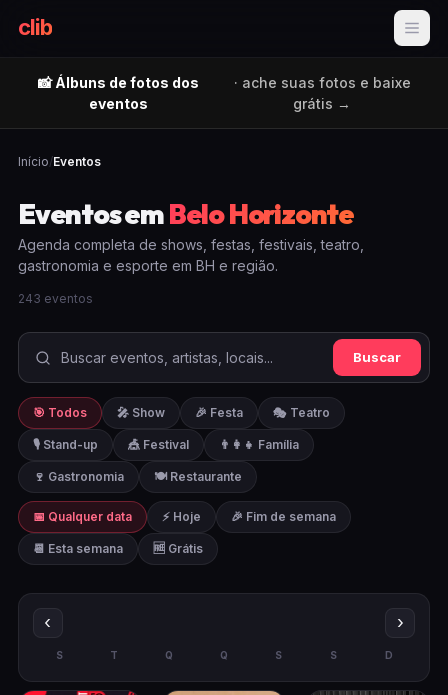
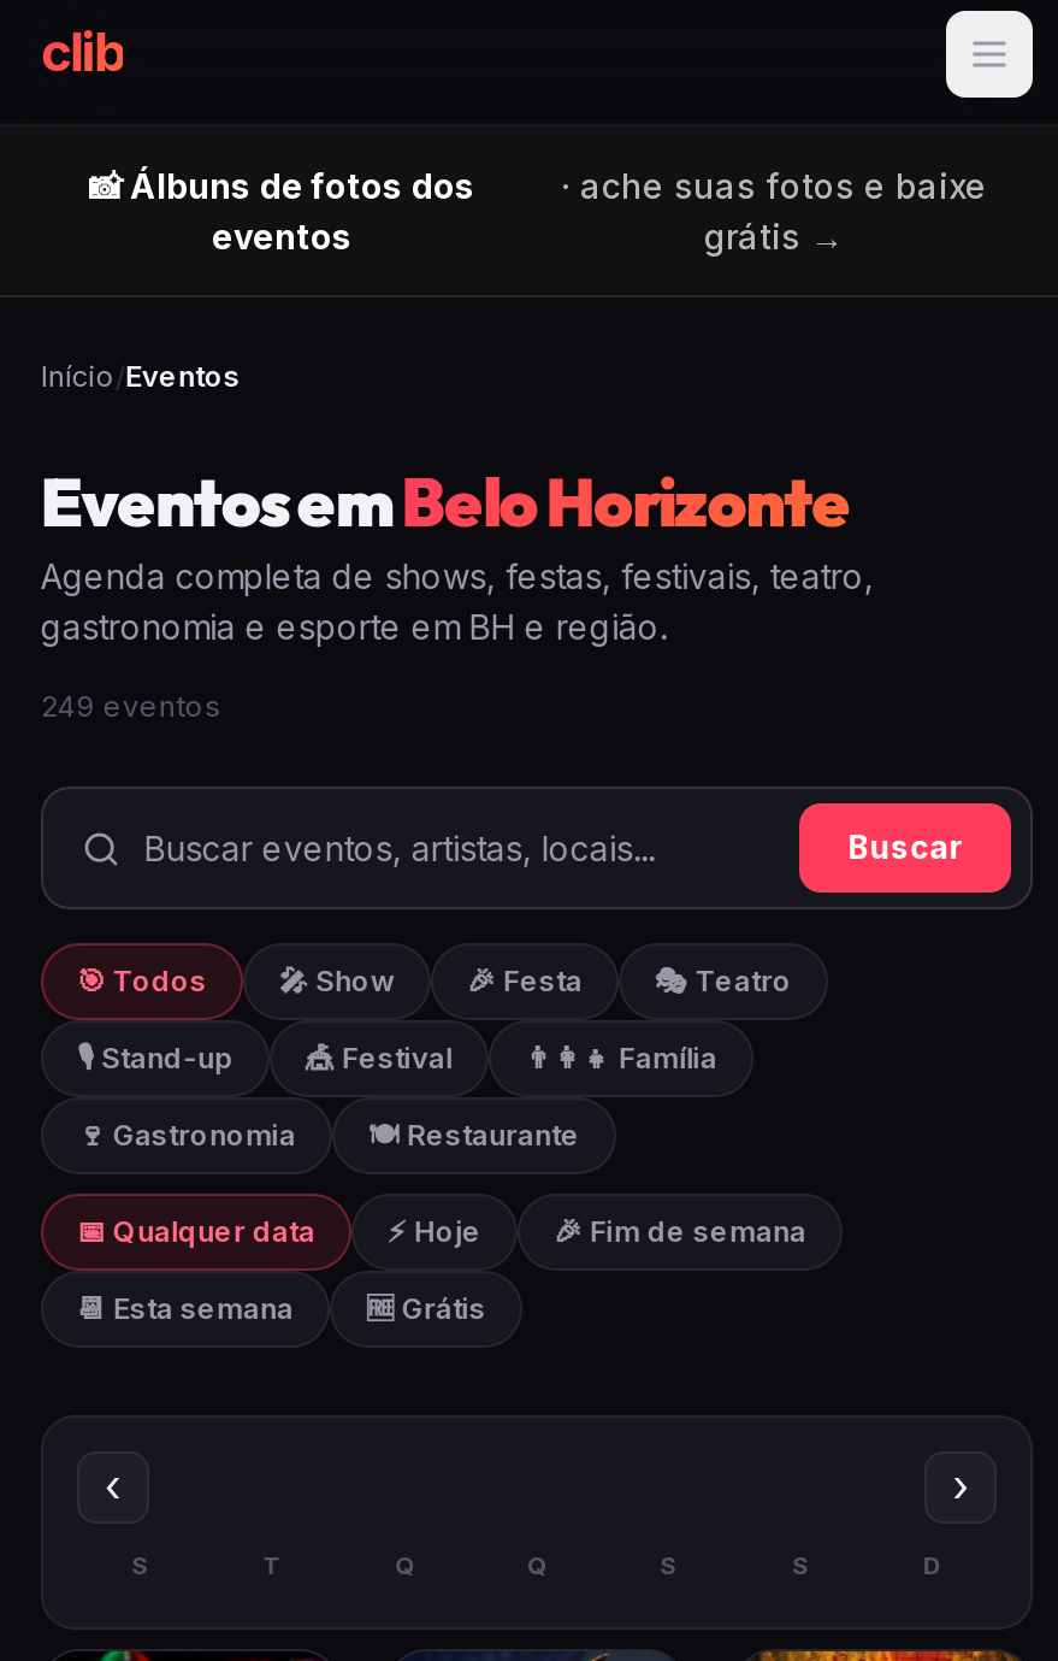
[18,291,93,306] 243 eventos -> [41,688,221,724] 249 eventos

